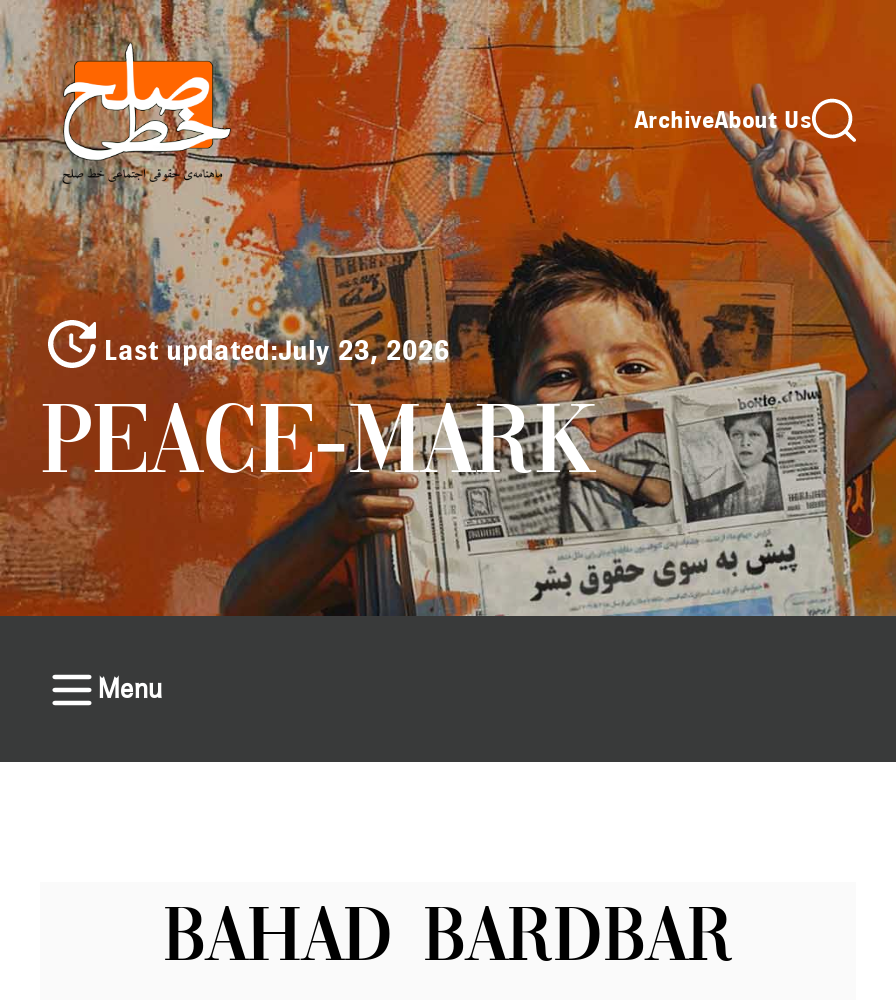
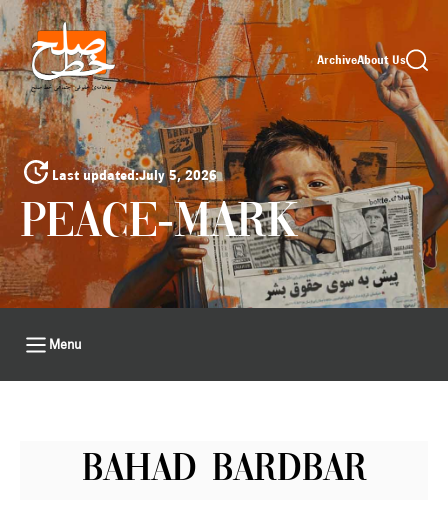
[104,334,450,368] Last updated:July 23, 2026 -> [52,167,217,184] Last updated:July 5, 2026

